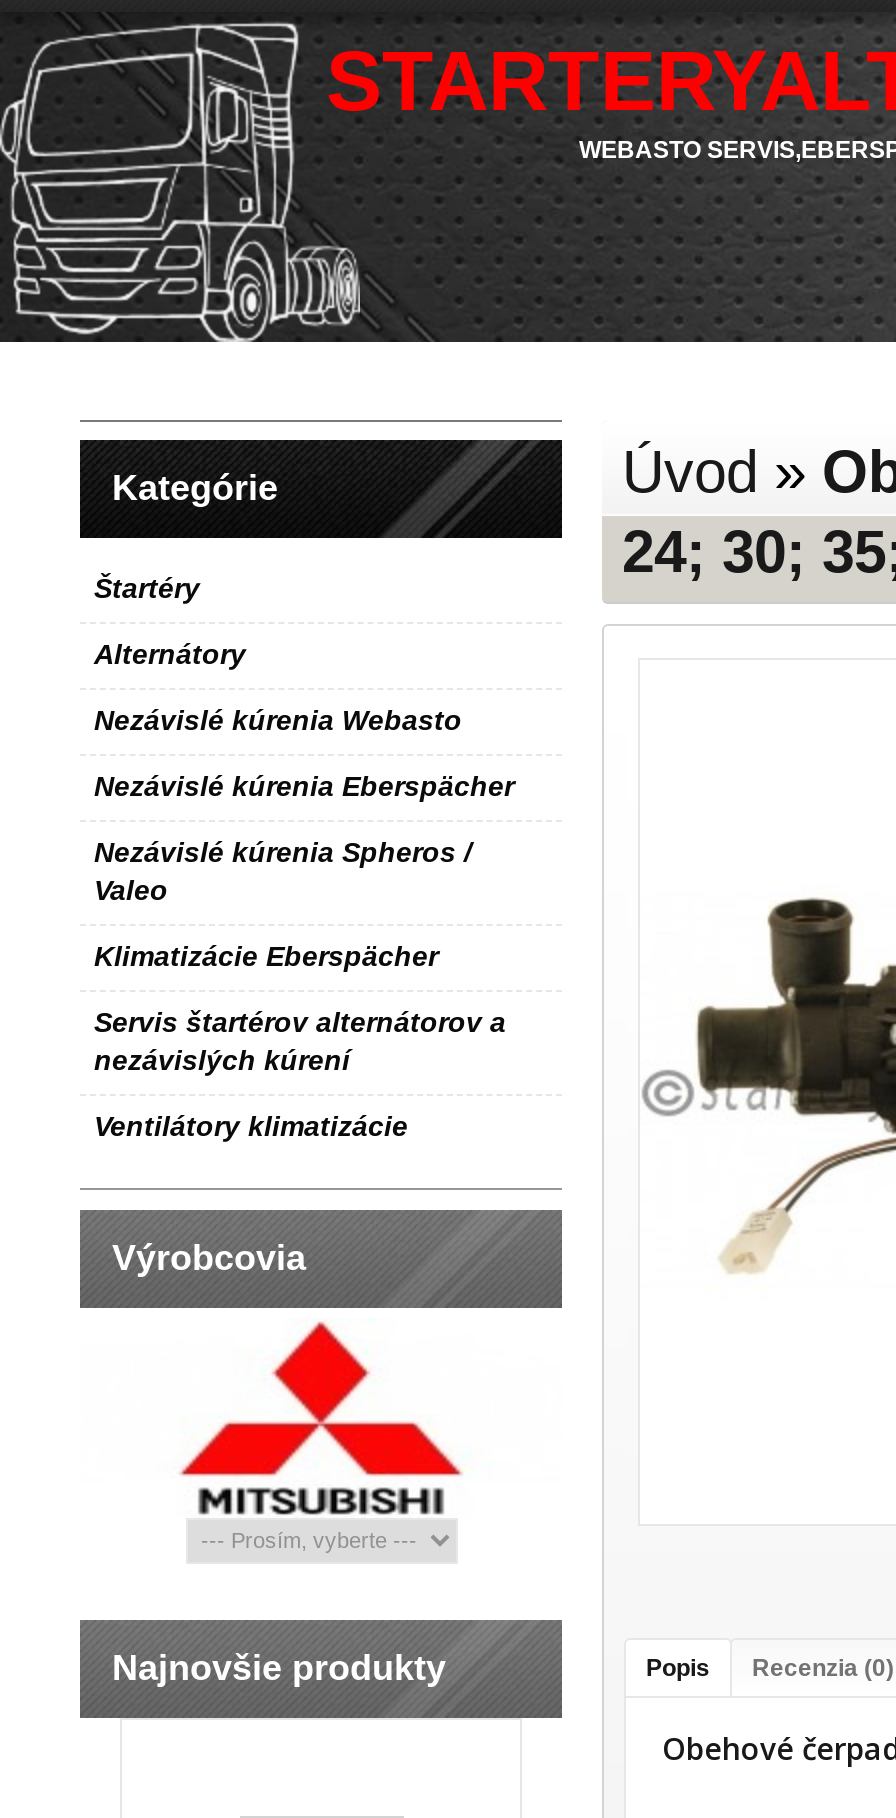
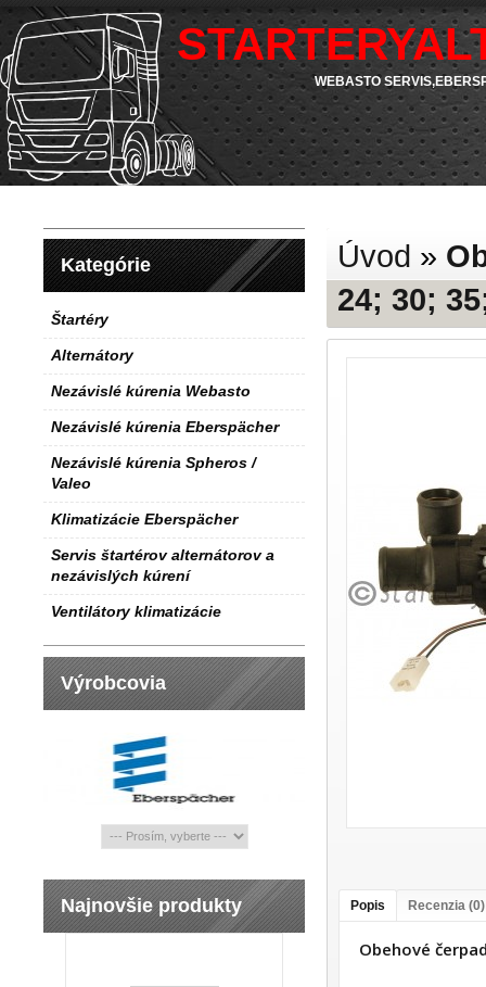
[180,1320,462,1516] [image] -> [99,719,250,822] [image]

